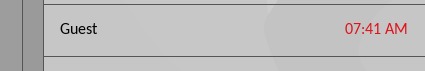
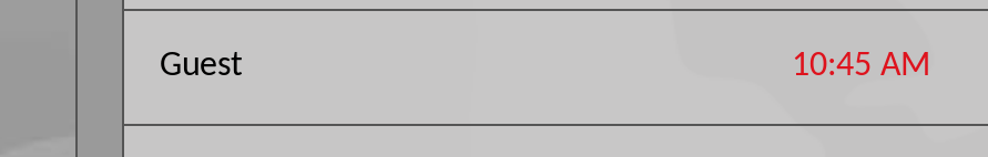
[345,22,408,38] 07:41 AM -> [792,49,931,84] 10:45 AM

